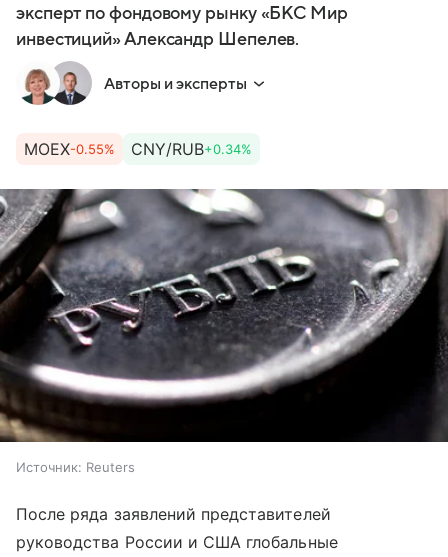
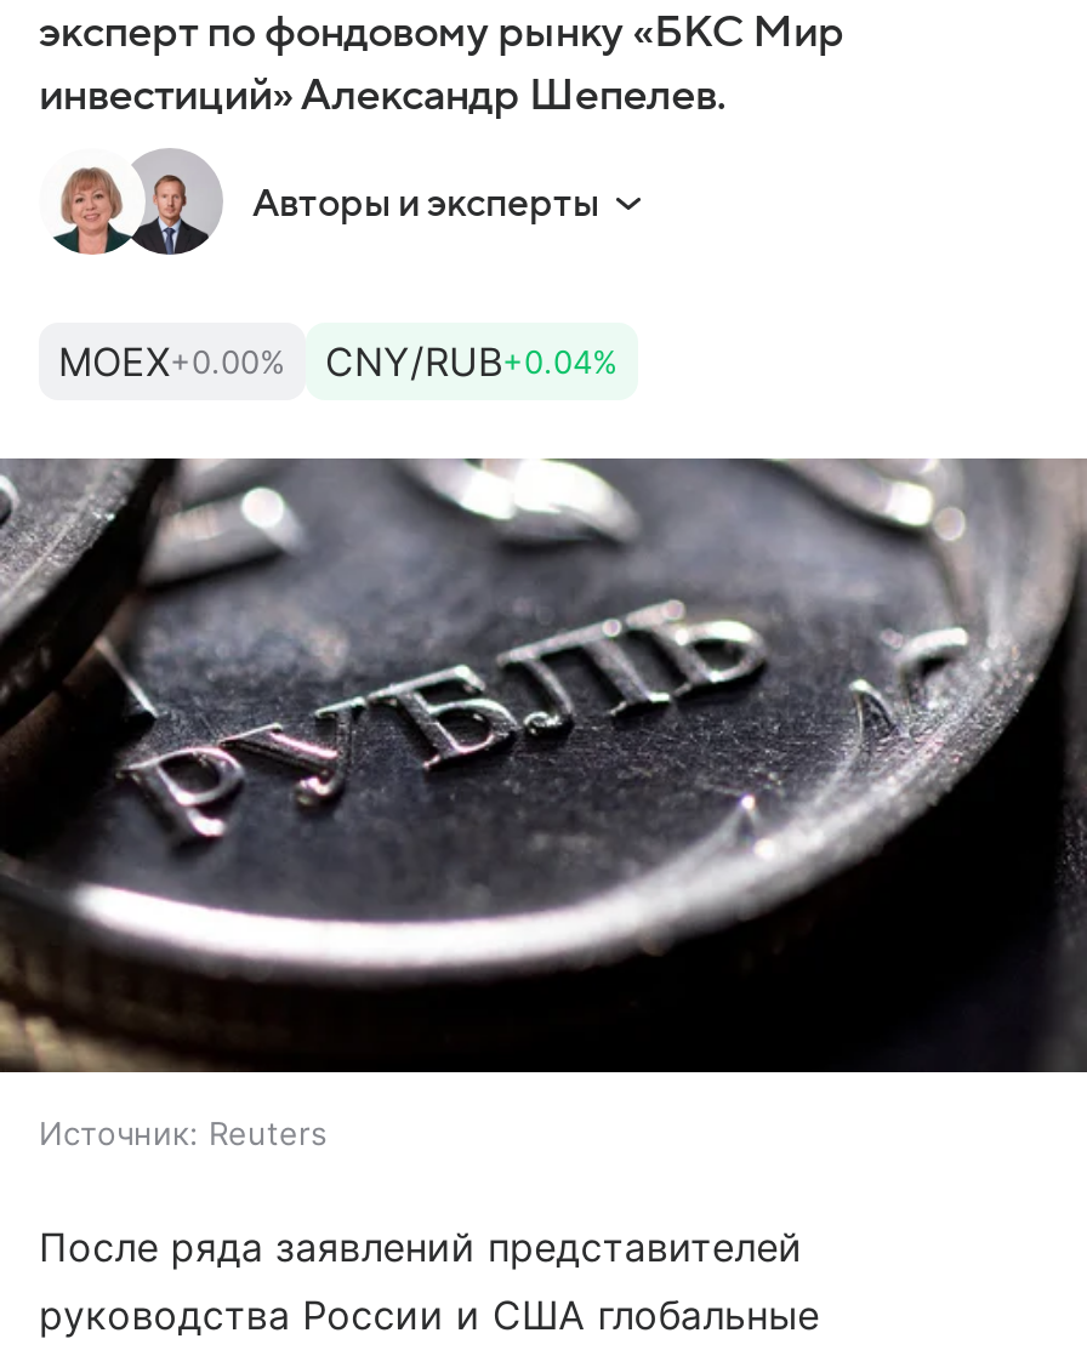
[24,139,115,159] MOEX-0.55% -> [58,337,286,386] MOEX+0.00%
[131,139,252,159] CNY/RUB+0.34% -> [325,337,619,386] CNY/RUB+0.04%

